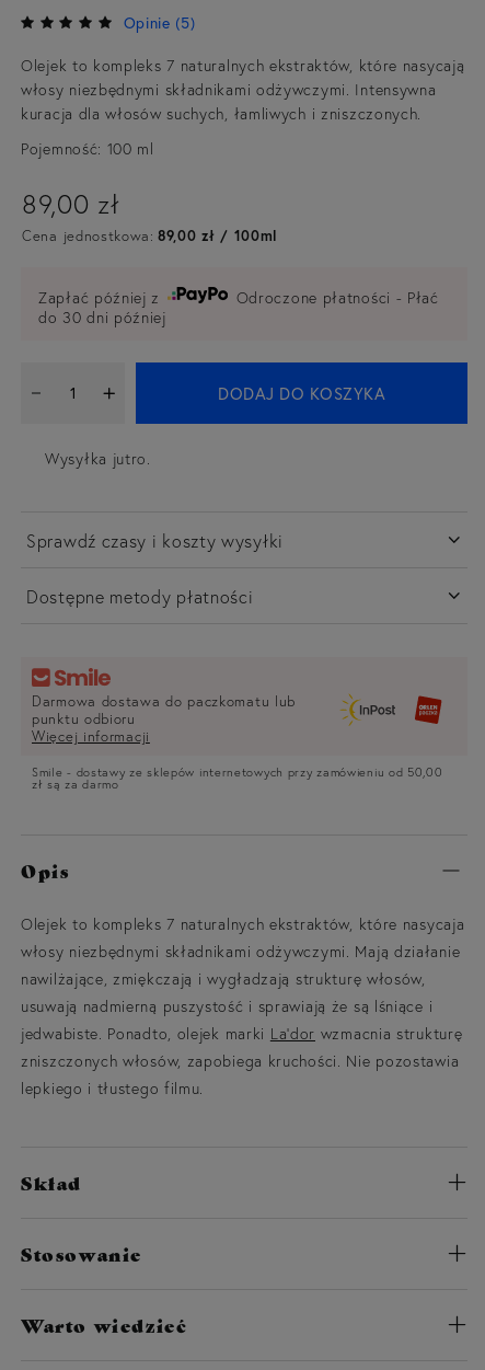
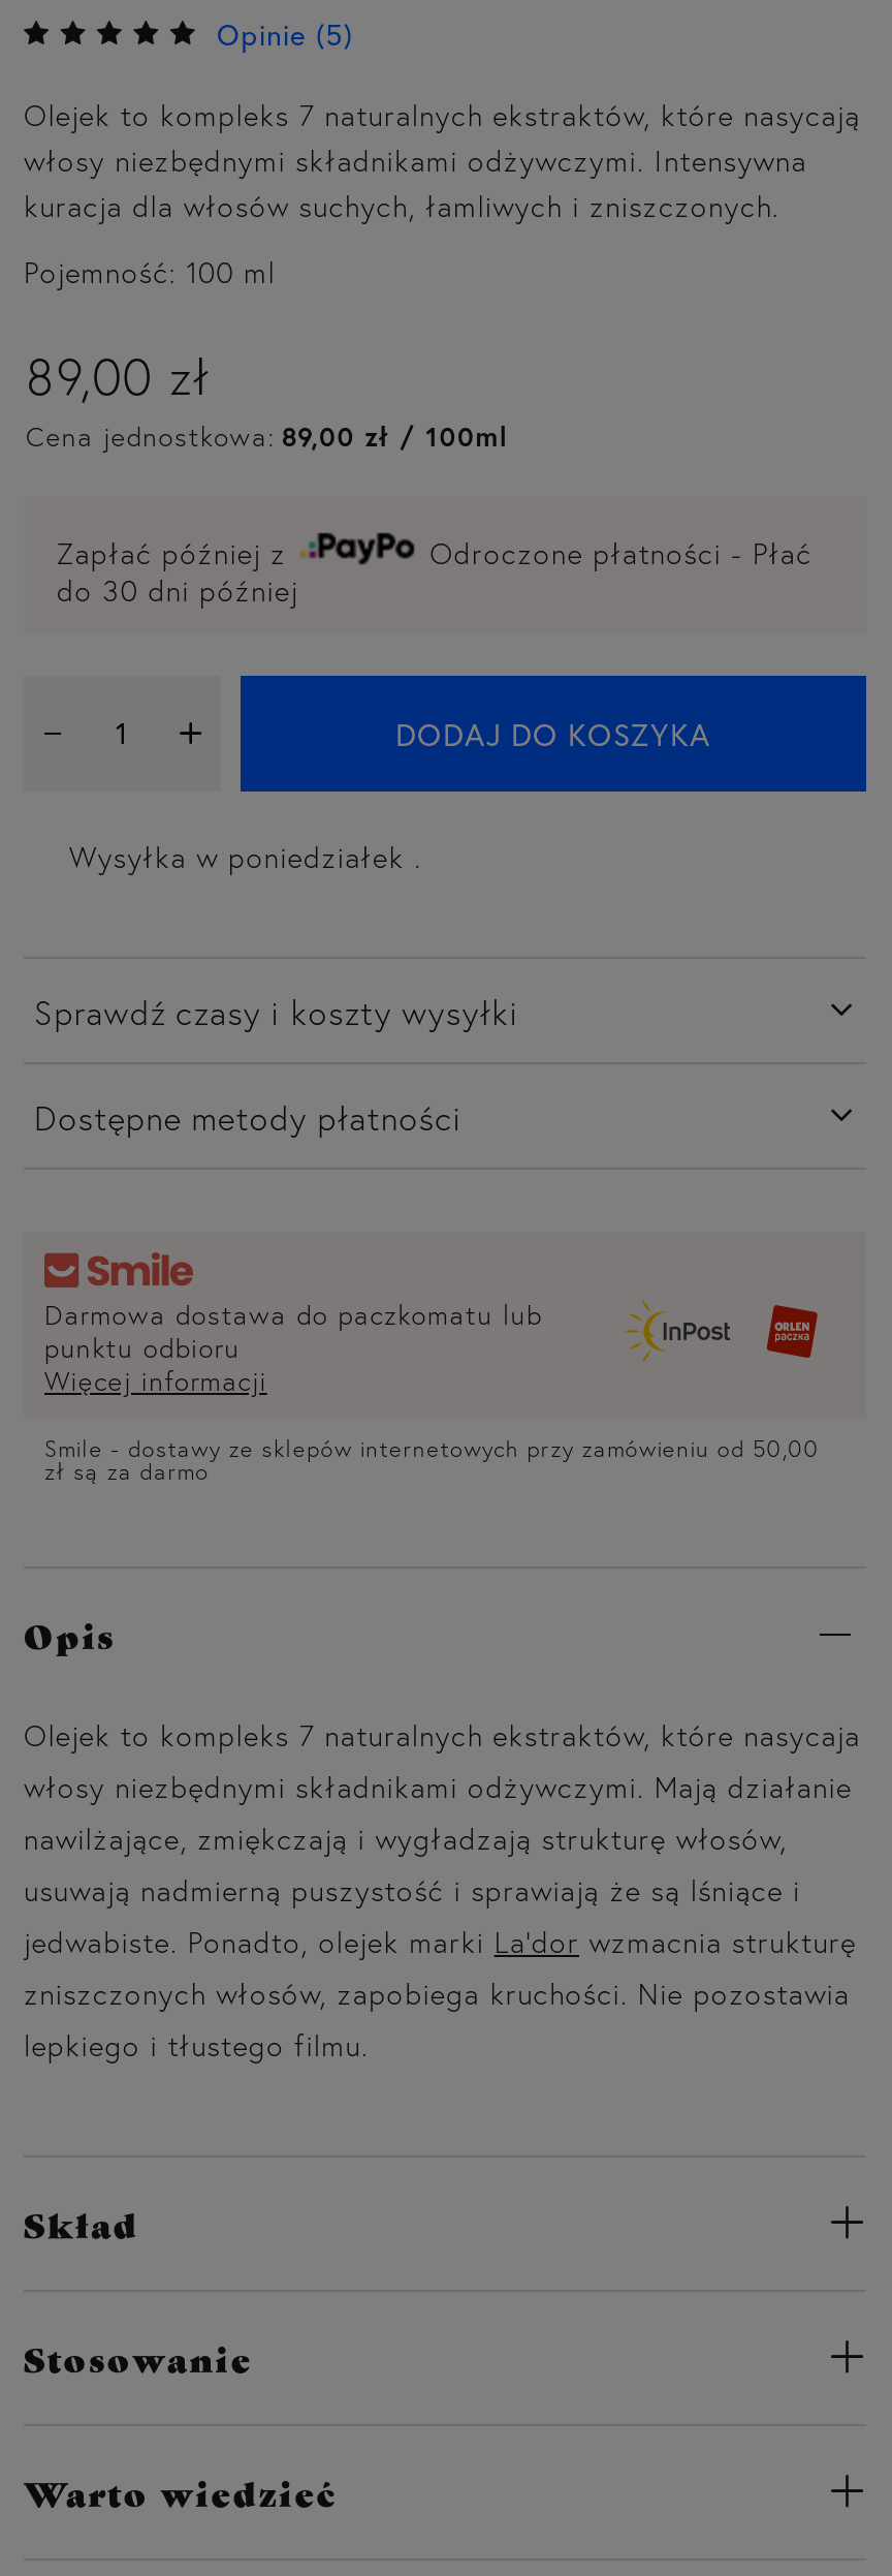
[45,449,147,469] Wysyłka jutro -> [69,839,414,876] Wysyłka w poniedziałek

